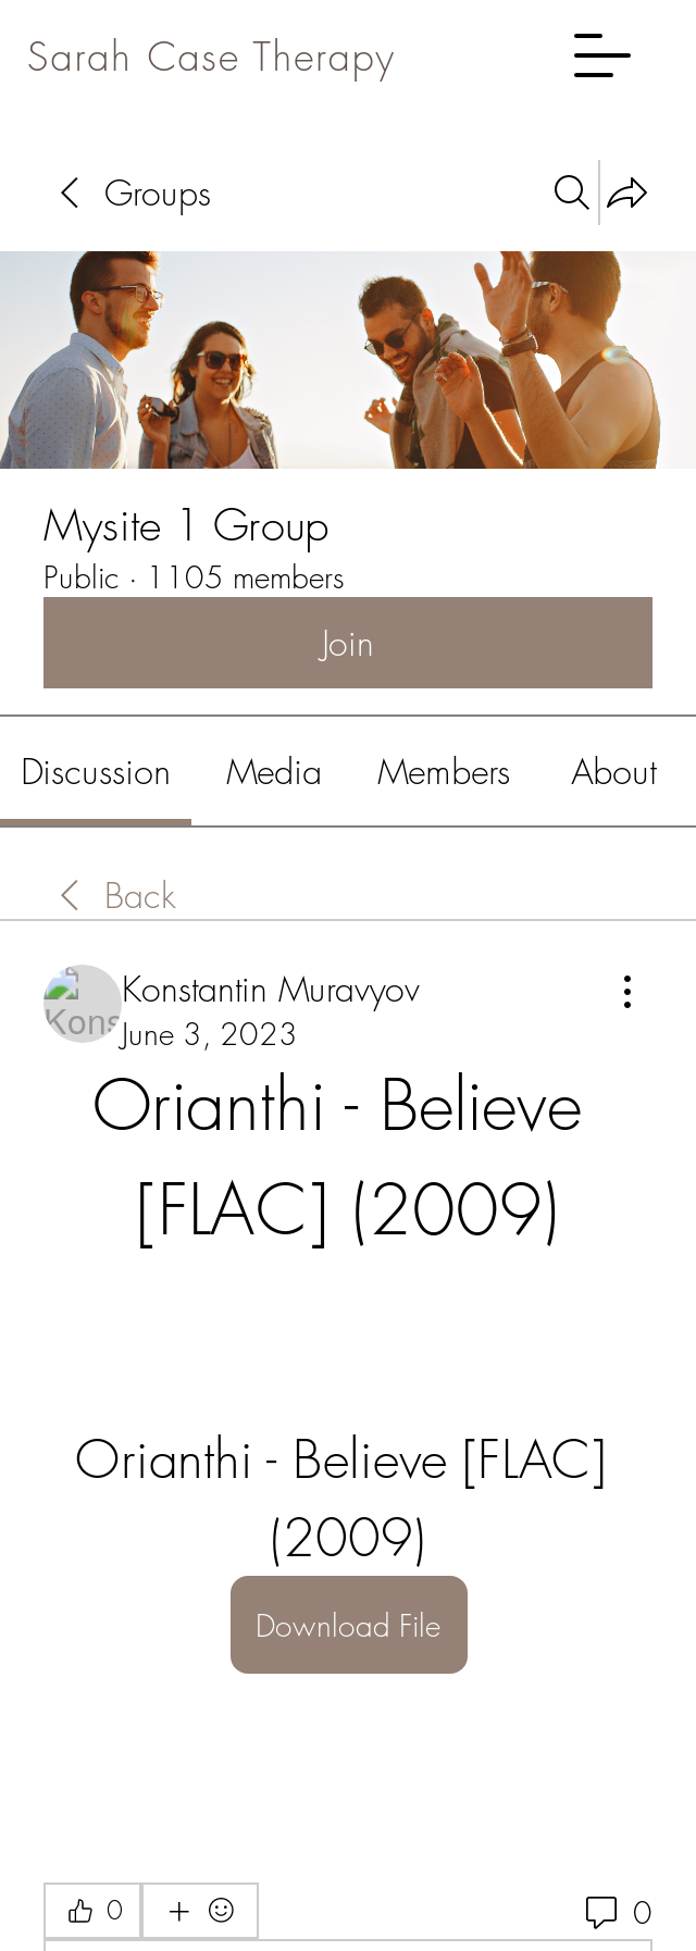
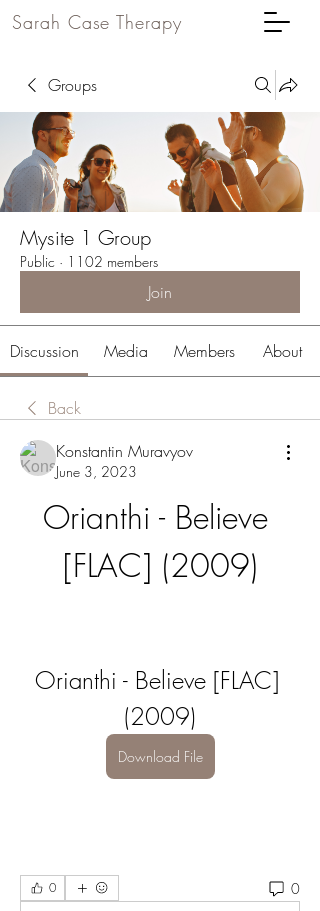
[43,556,344,597] Public · 1105 members -> [20,252,158,271] Public · 1102 members

